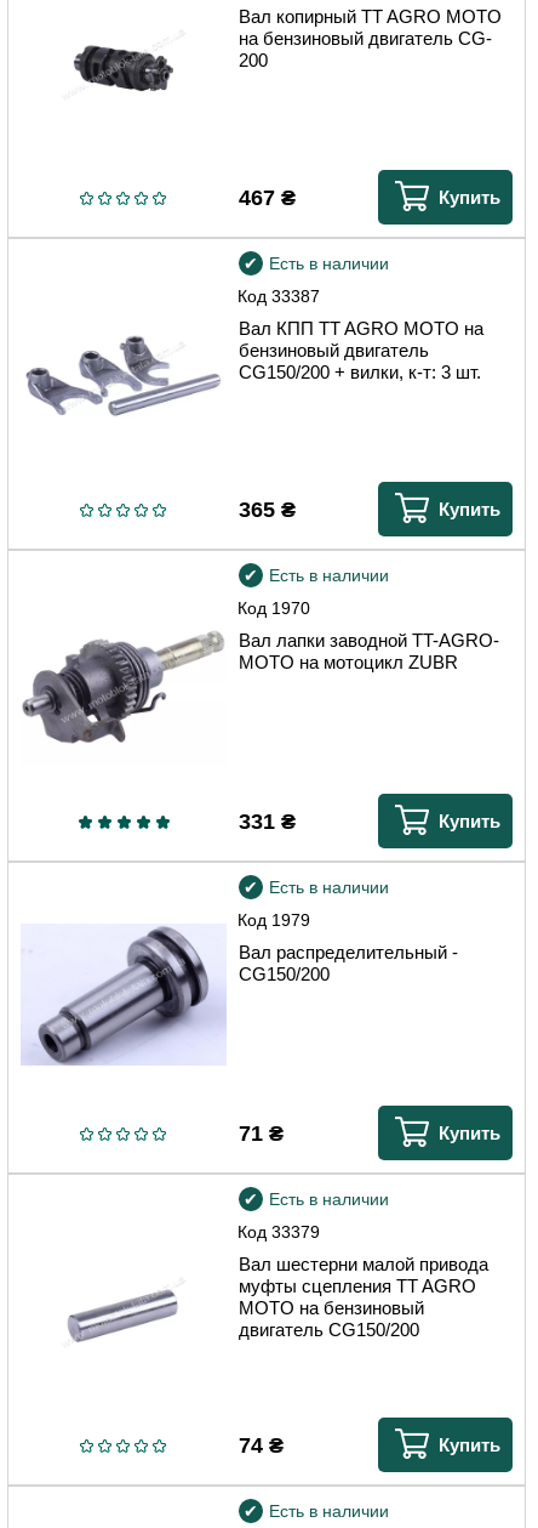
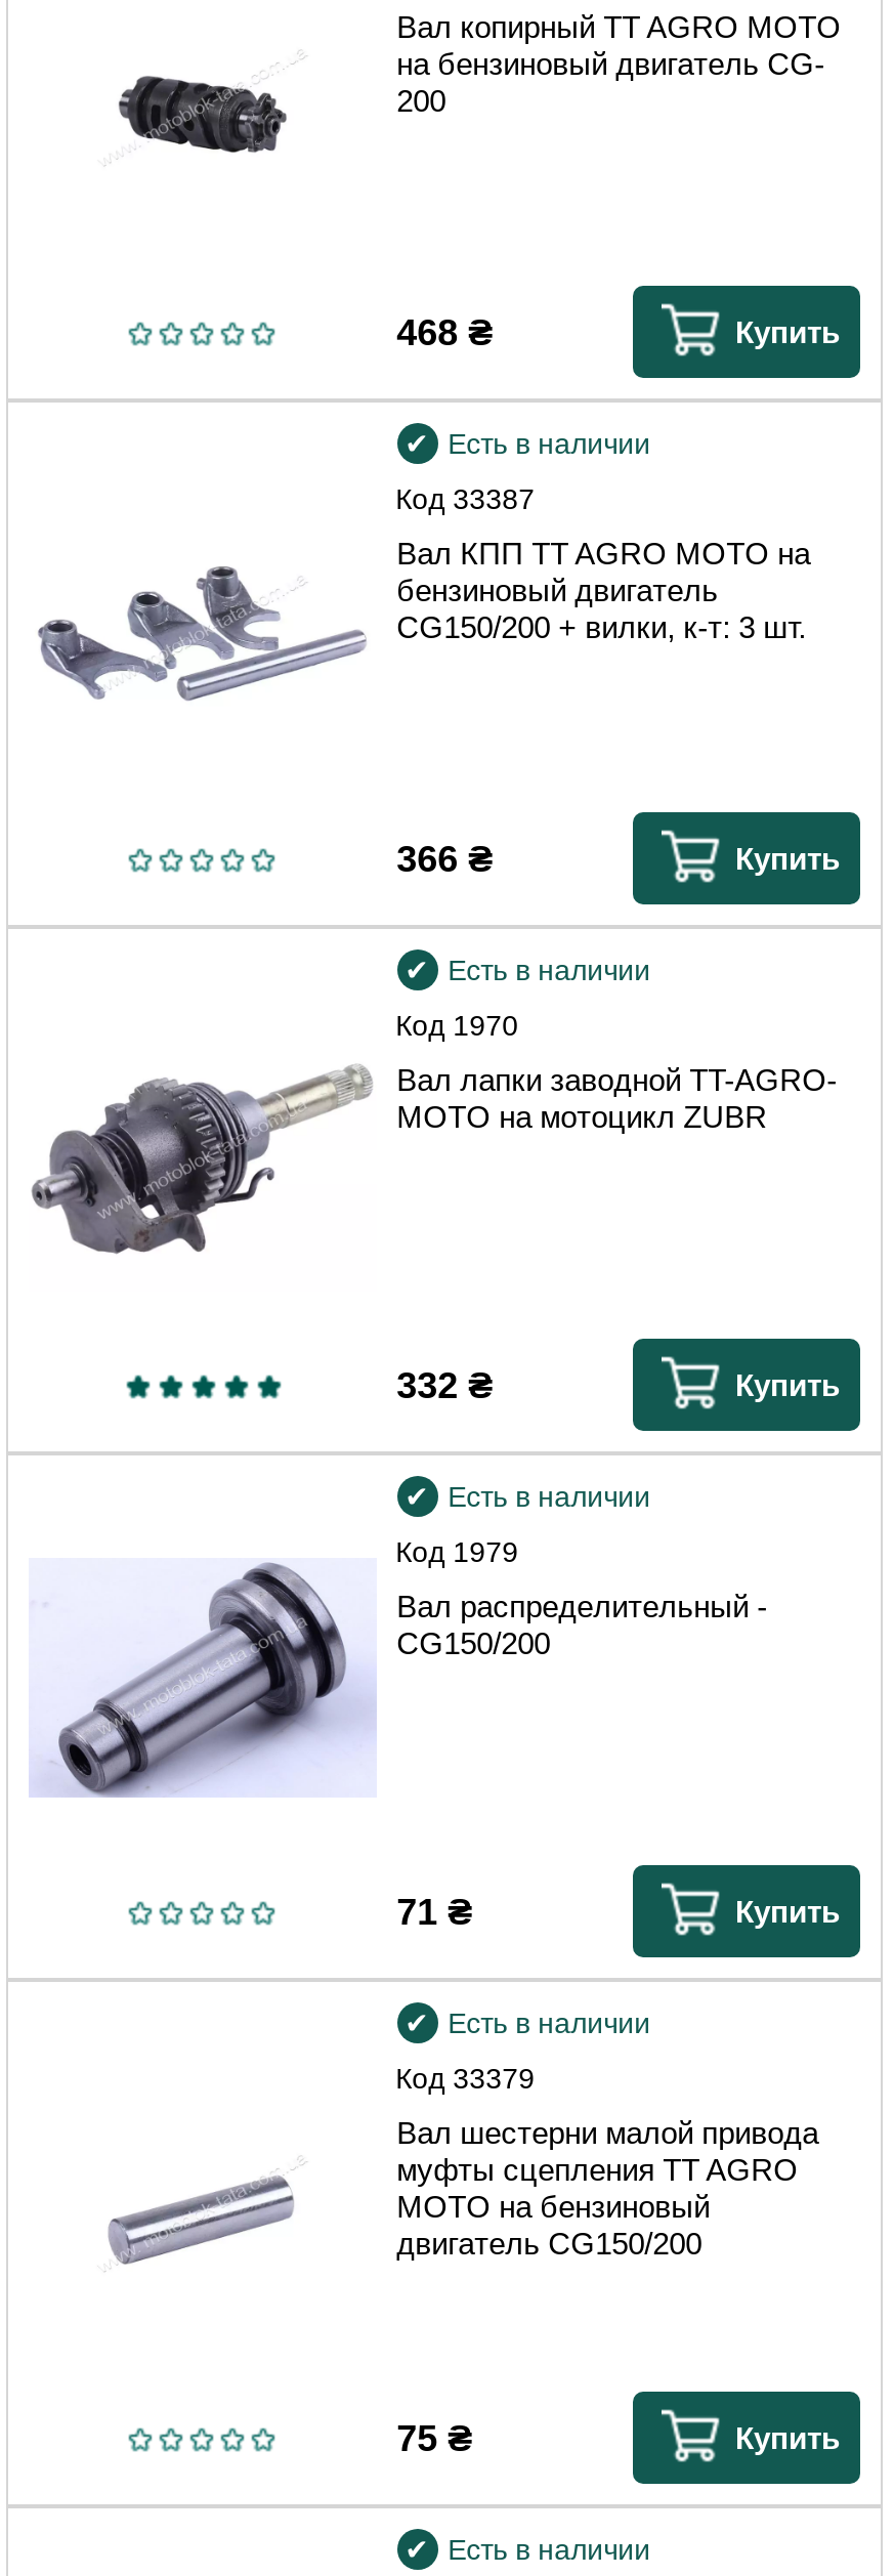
[238,185,295,209] 467 ₴ -> [397,311,493,352] 468 ₴
[238,497,295,521] 365 ₴ -> [397,838,493,879] 366 ₴
[238,809,295,833] 331 ₴ -> [397,1364,493,1405] 332 ₴
[238,1433,283,1457] 74 ₴ -> [397,2417,472,2458] 75 ₴

